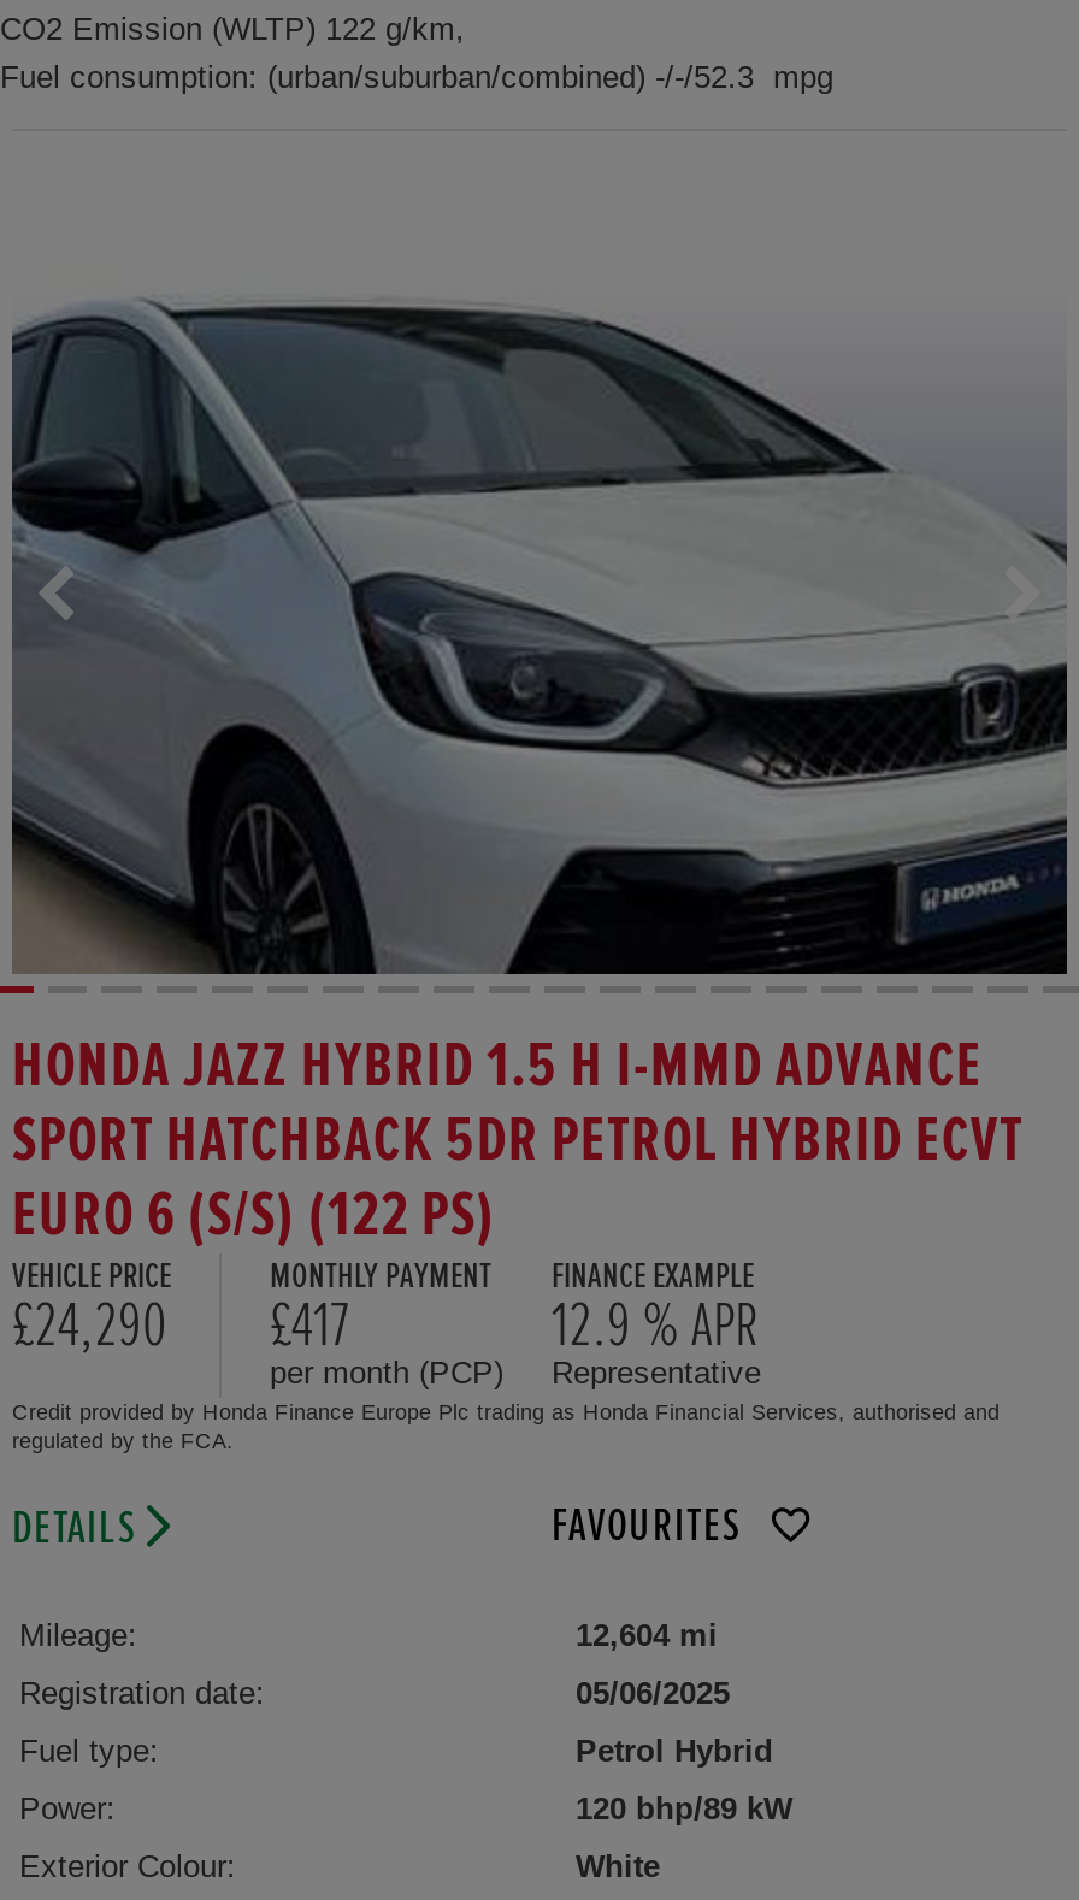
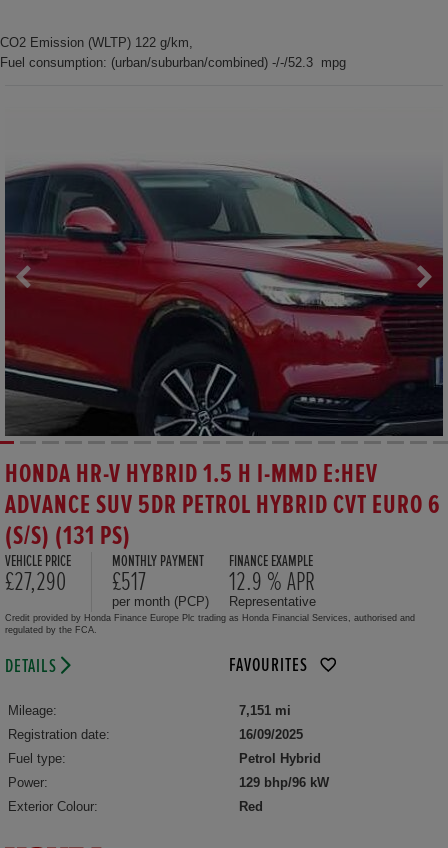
[10,297,1069,1247] [image] | HONDA JAZZ HYBRID 1.5 H I-MMD ADVANCE | SPORT HATCHBACK 5DR PETROL HYBRID ECVT | EURO 6 (S/S) (122 PS) -> [4,155,444,548] [image] | HONDA HR-V HYBRID 1.5 H I-MMD E:HEV | ADVANCE SUV 5DR PETROL HYBRID CVT EURO 6 | (S/S) (131 PS)
[12,1296,166,1358] £24,290 -> [5,568,66,594] £27,290
[270,1296,349,1358] £417 -> [112,568,146,594] £517
[576,1618,718,1654] 12,604 mi -> [239,702,291,717] 7,151 mi
[576,1676,730,1712] 05/06/2025 -> [239,726,303,741] 16/09/2025
[576,1792,792,1828] 120 bhp/89 kW -> [239,774,329,789] 129 bhp/96 kW
[576,1849,660,1886] White -> [239,798,263,813] Red

